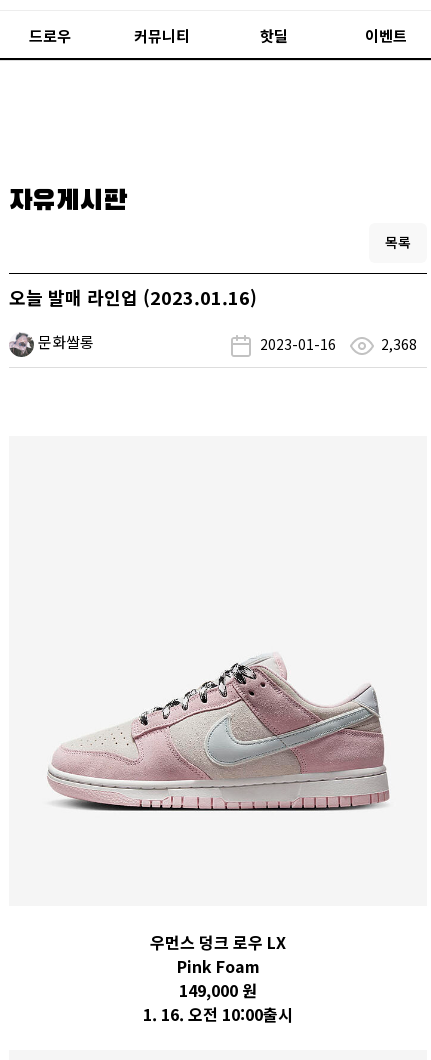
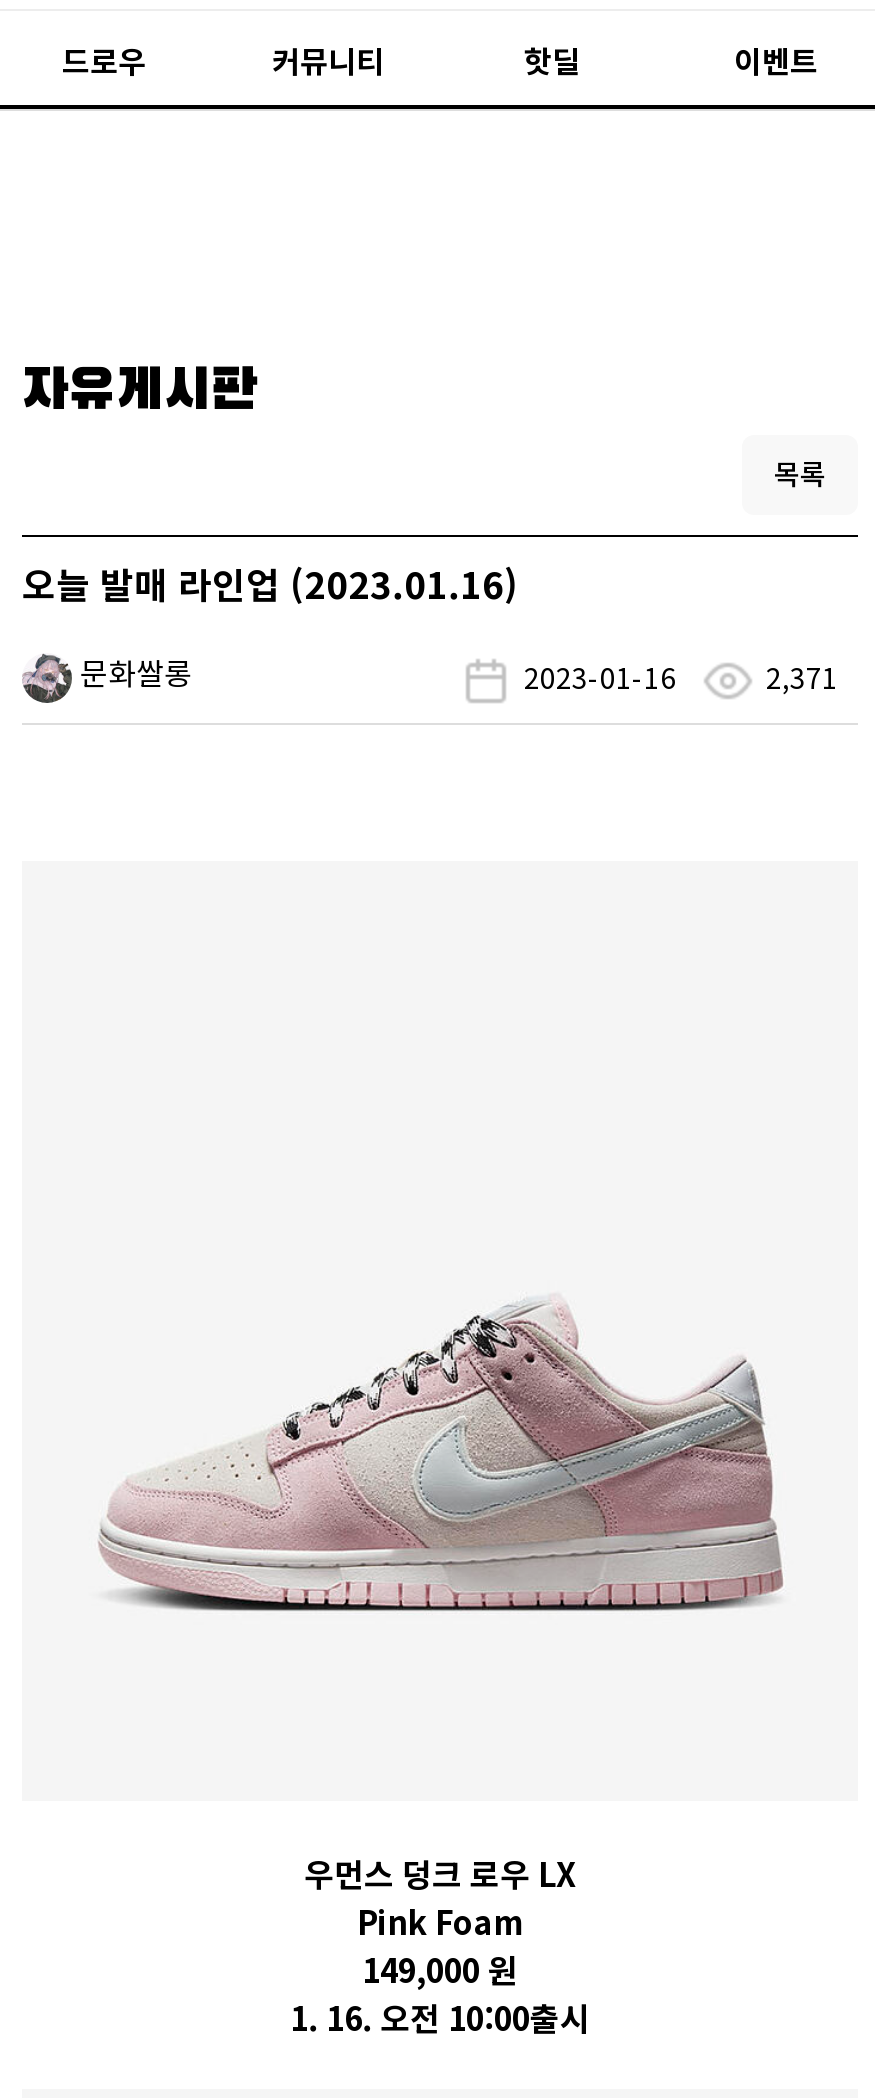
[381,334,417,354] 2,368 -> [766,658,838,698] 2,371

